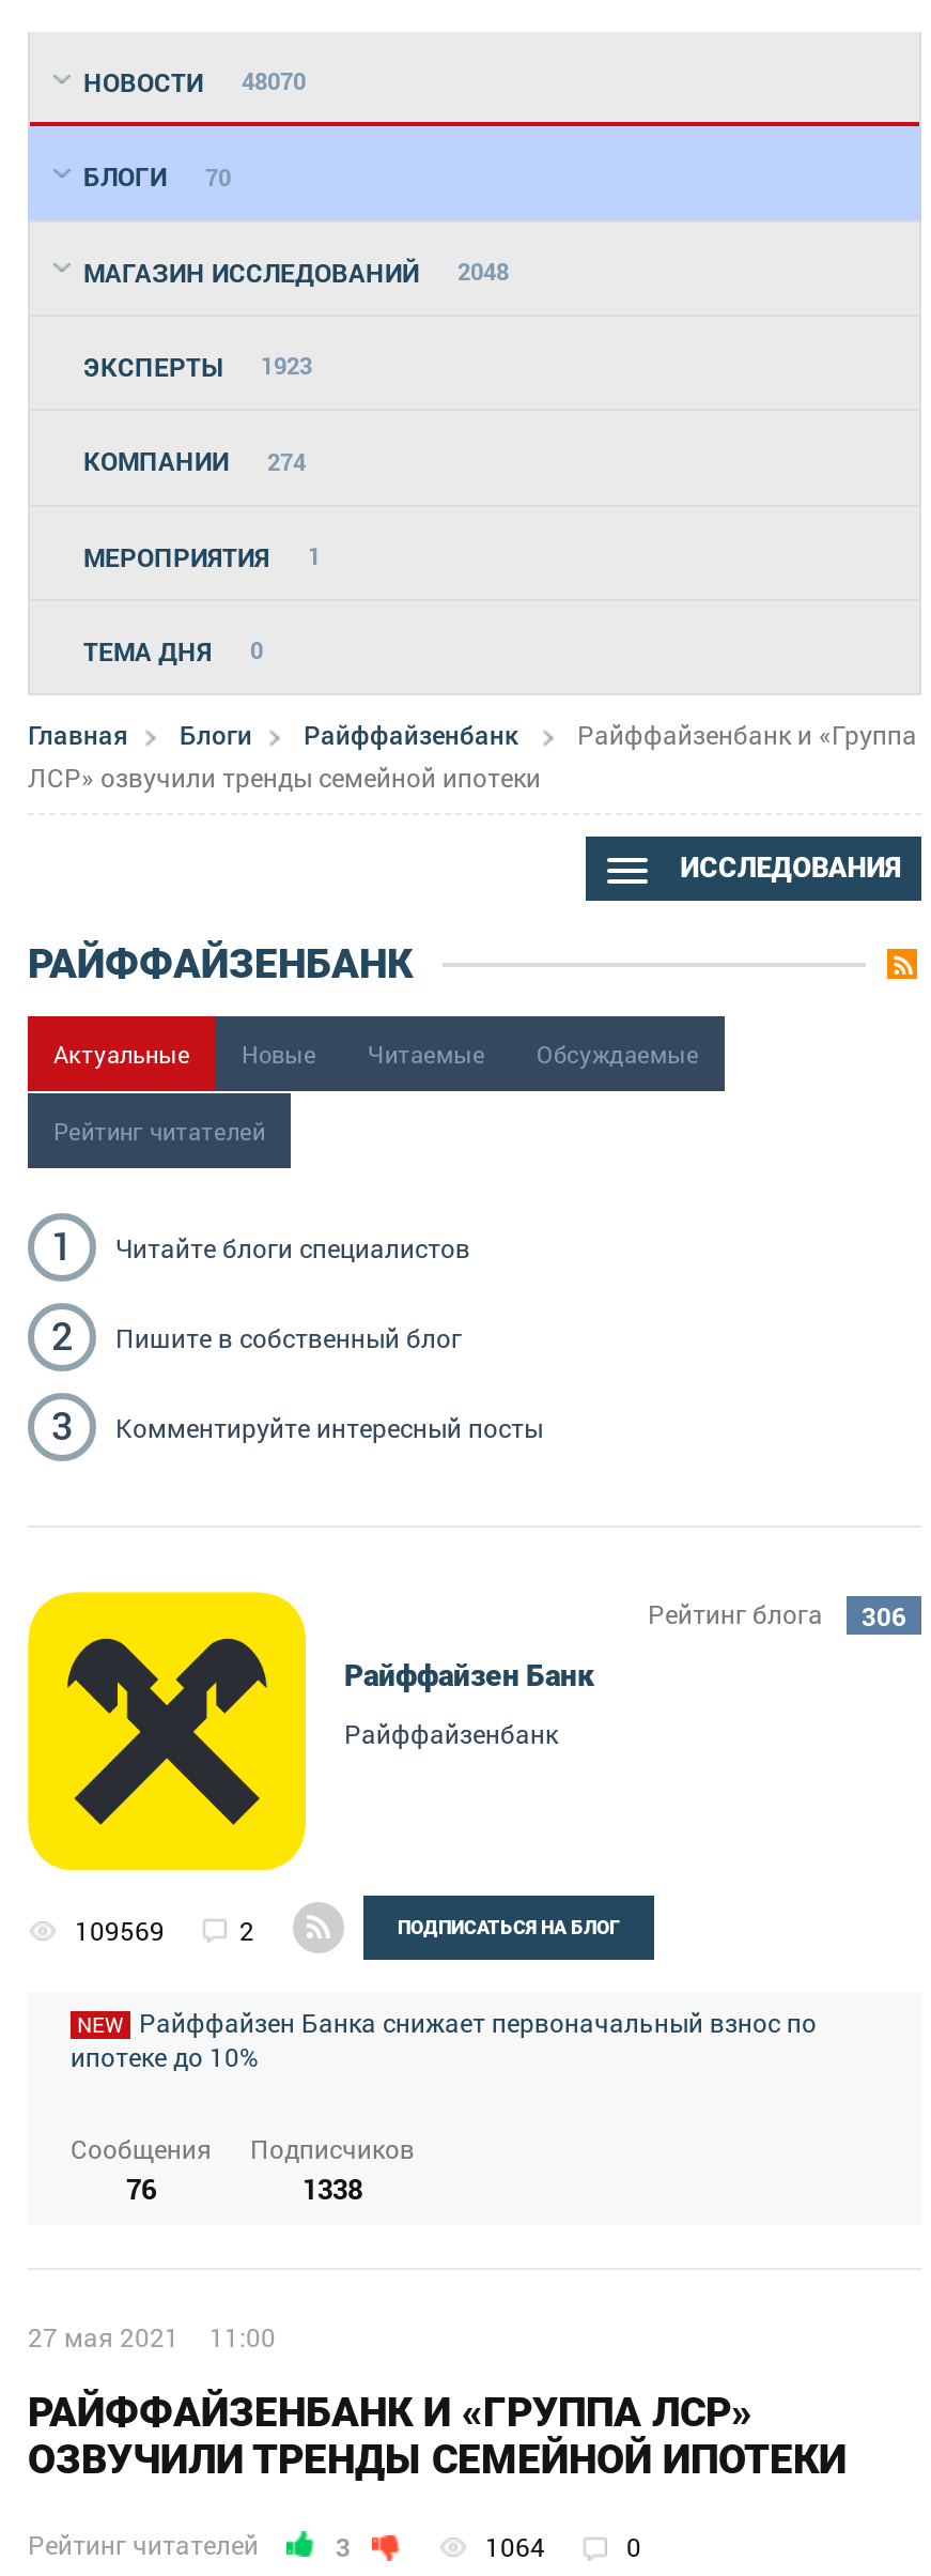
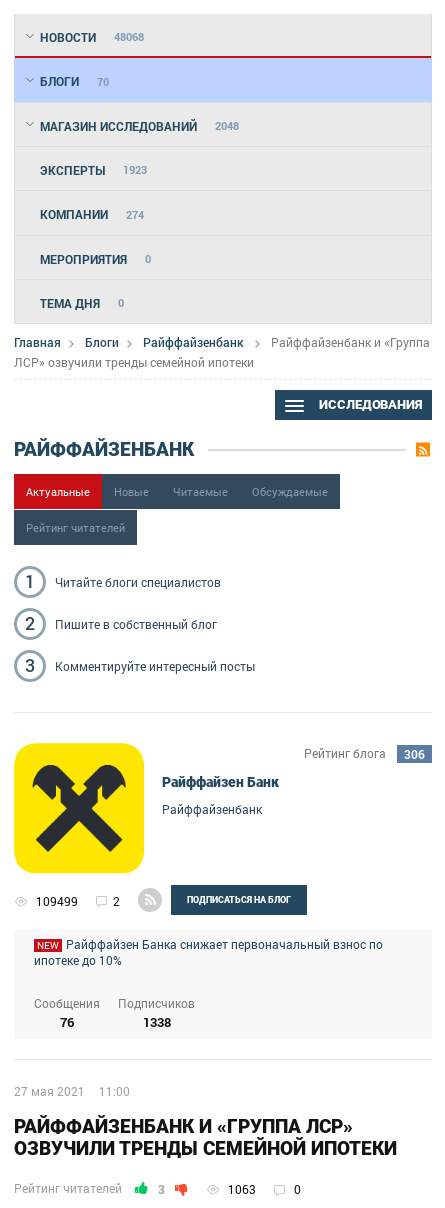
[83,64,306,98] НОВОСТИ 48070 -> [40,29,144,45] НОВОСТИ 48068
[83,538,321,573] МЕРОПРИЯТИЯ 1 -> [40,251,151,267] МЕРОПРИЯТИЯ 0
[75,1912,165,1946] 109569 -> [36,893,78,909] 109499
[485,2530,545,2564] 1064 -> [228,1181,256,1197] 1063

